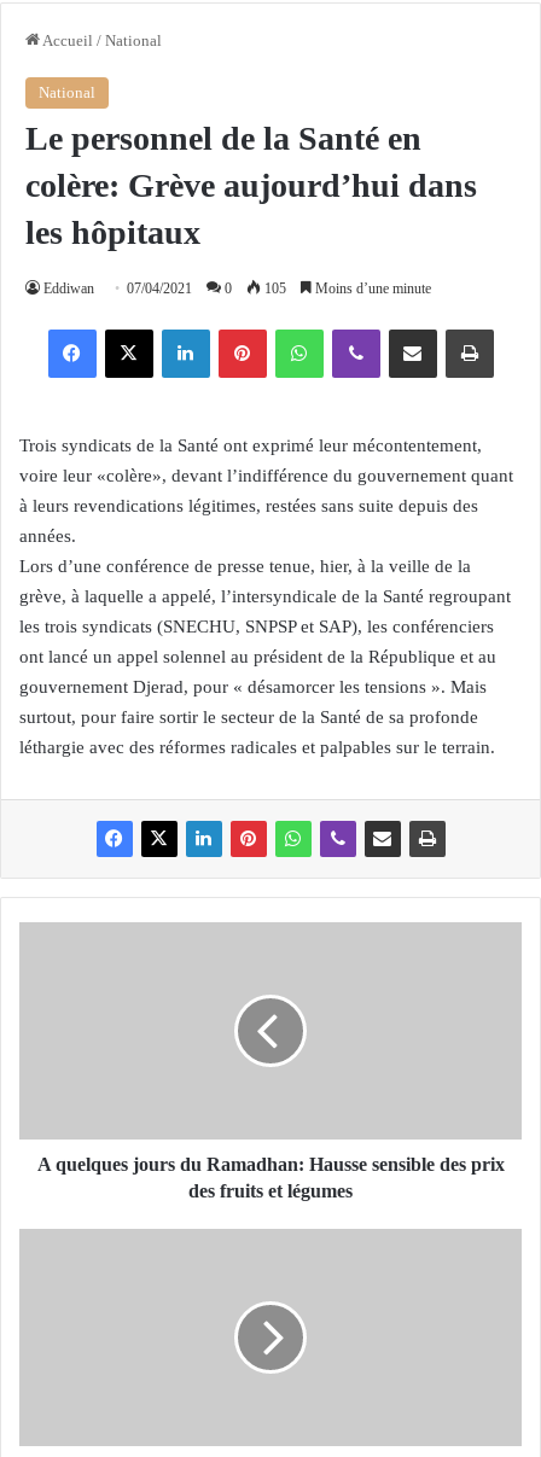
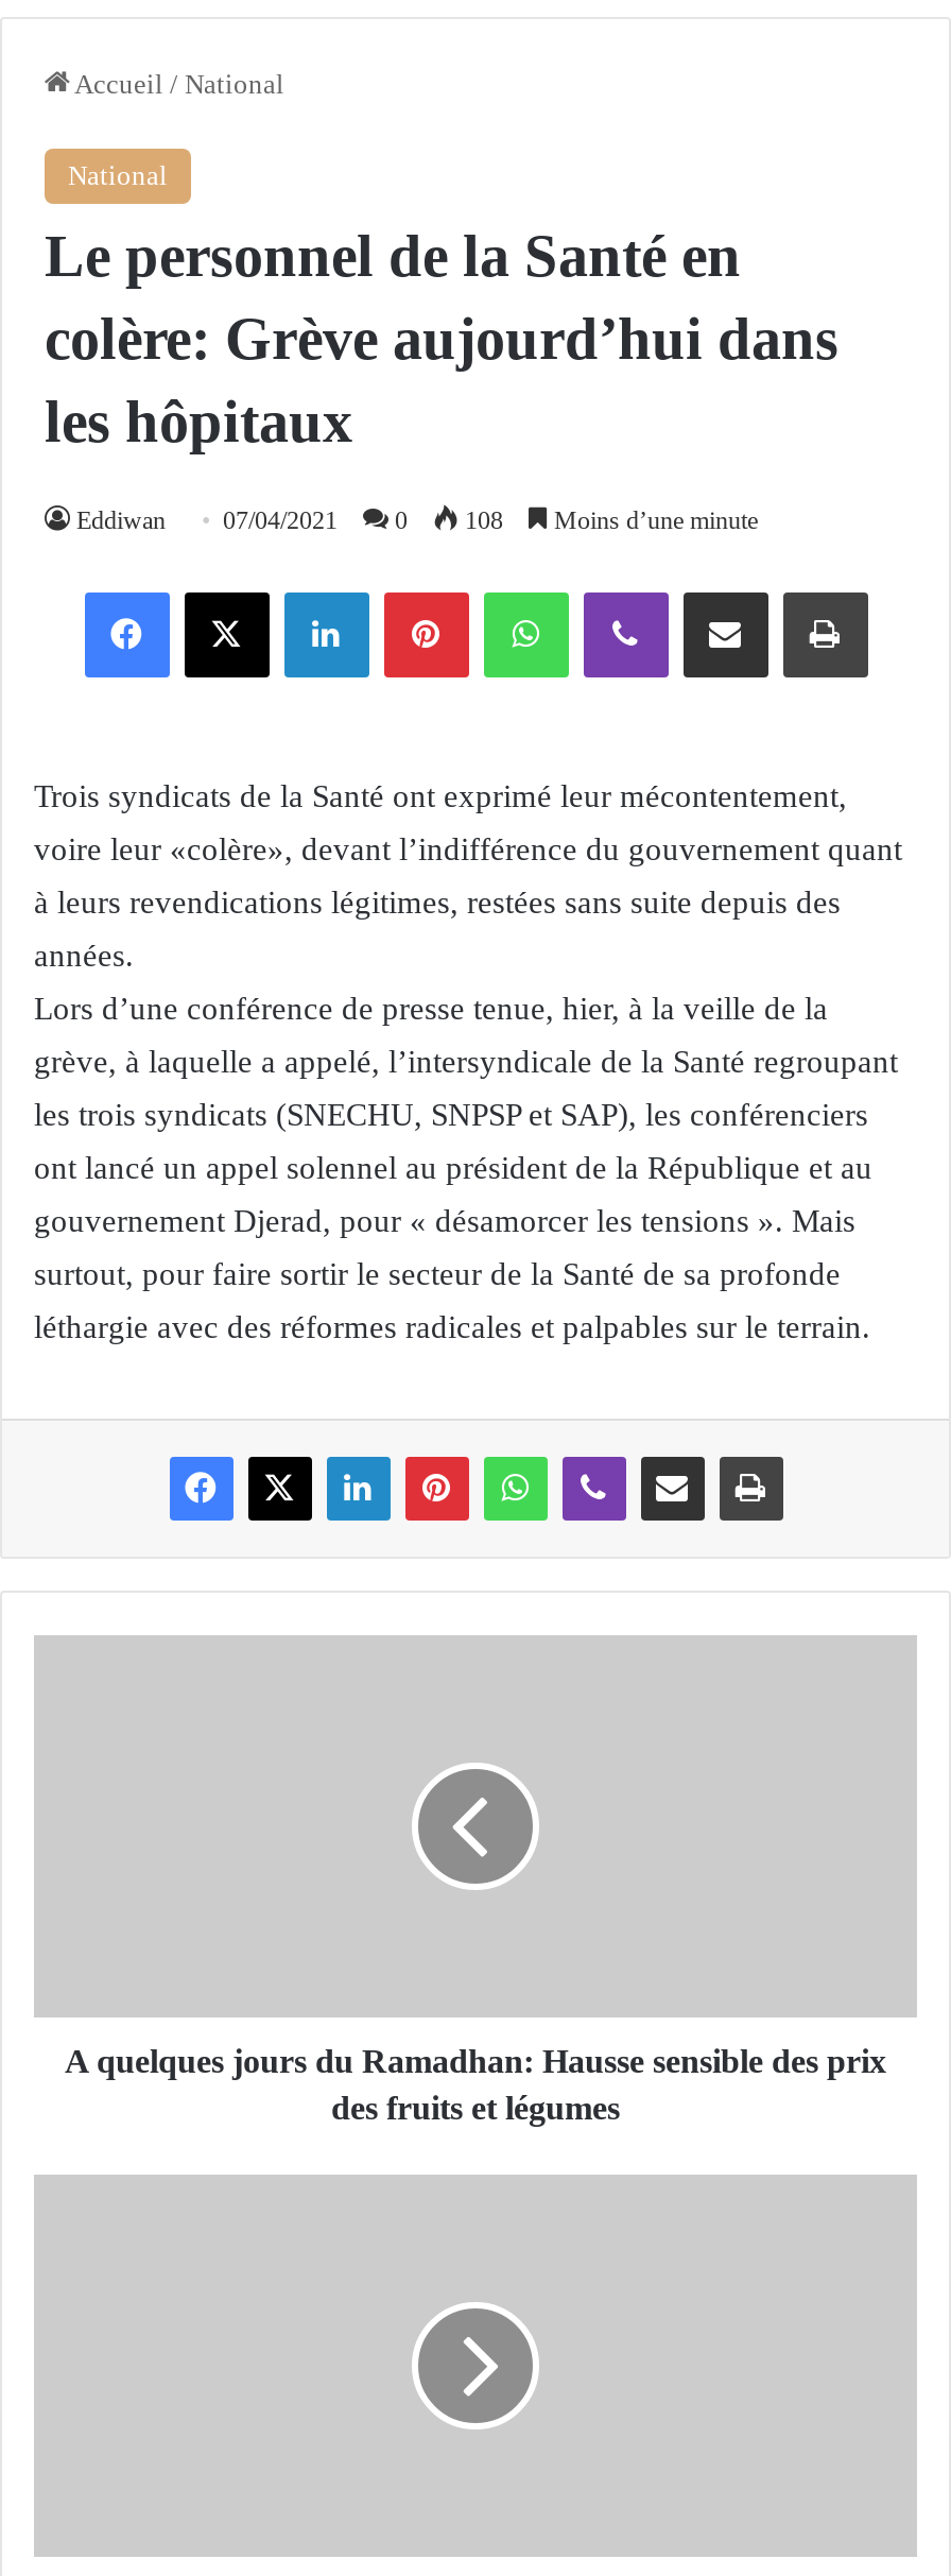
[43,280,431,297] Eddiwan 07/04/2021 0 105 Moins d’une minute -> [76,505,758,535] Eddiwan 07/04/2021 0 108 Moins d’une minute

